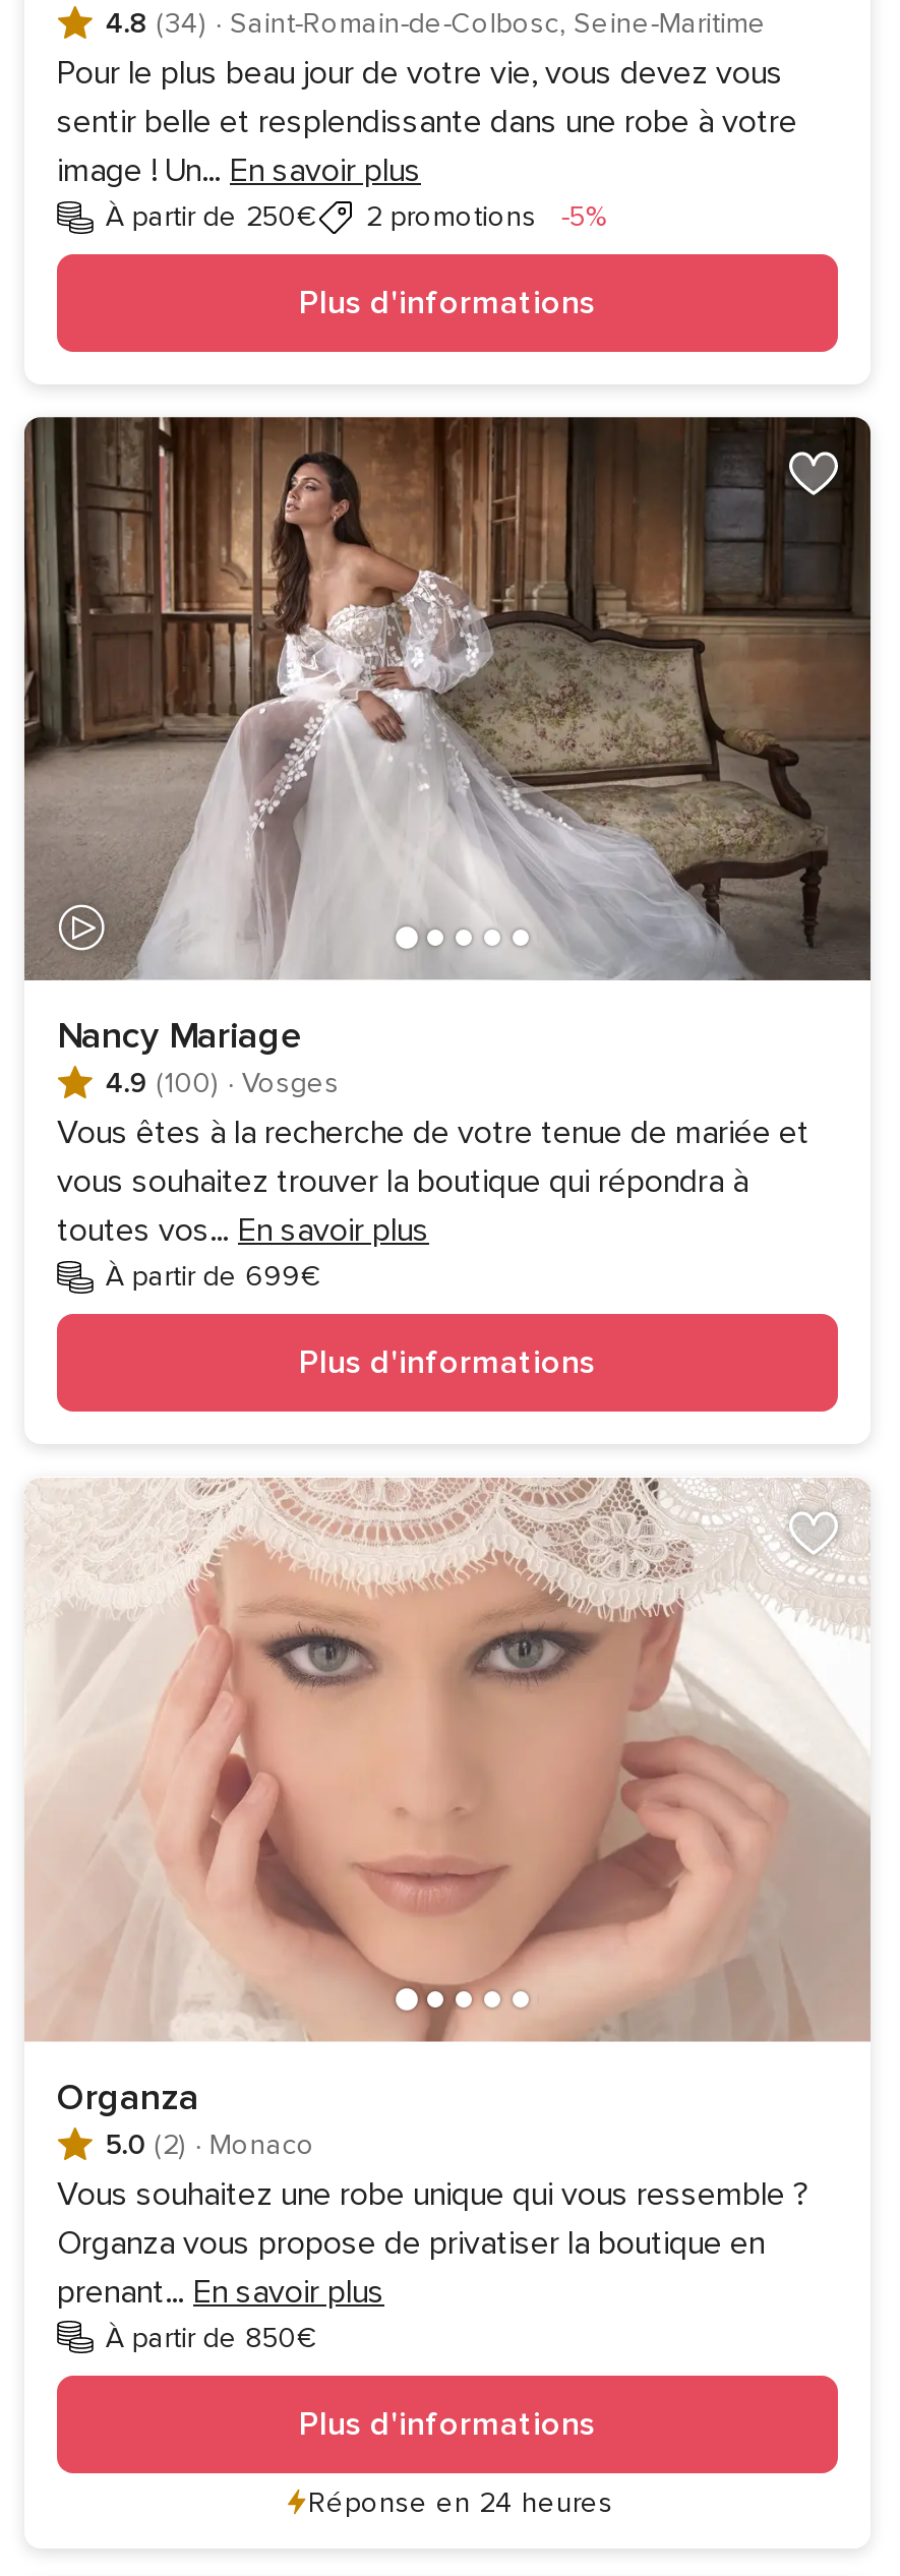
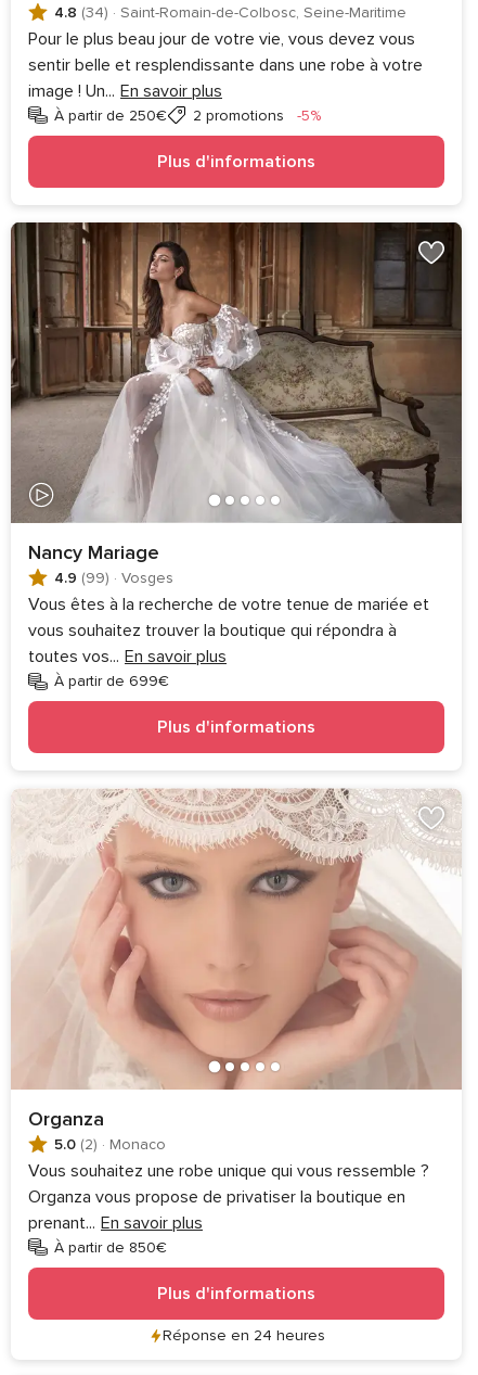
[106,1066,339,1101] 4.9 (100) · Vosges -> [54,569,173,588] 4.9 (99) · Vosges

